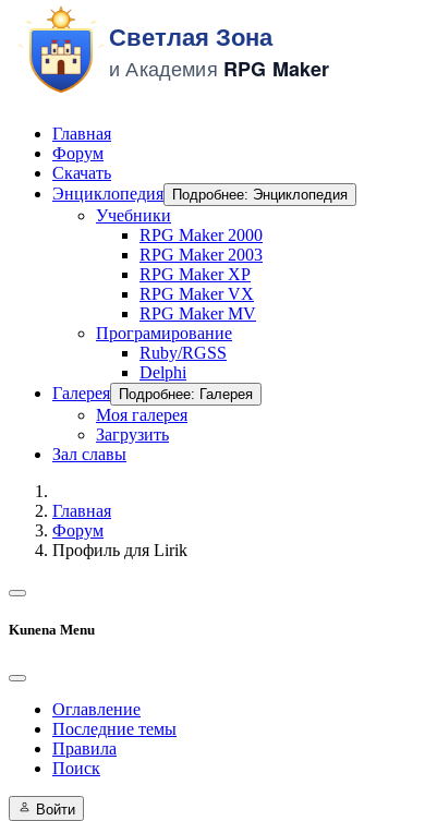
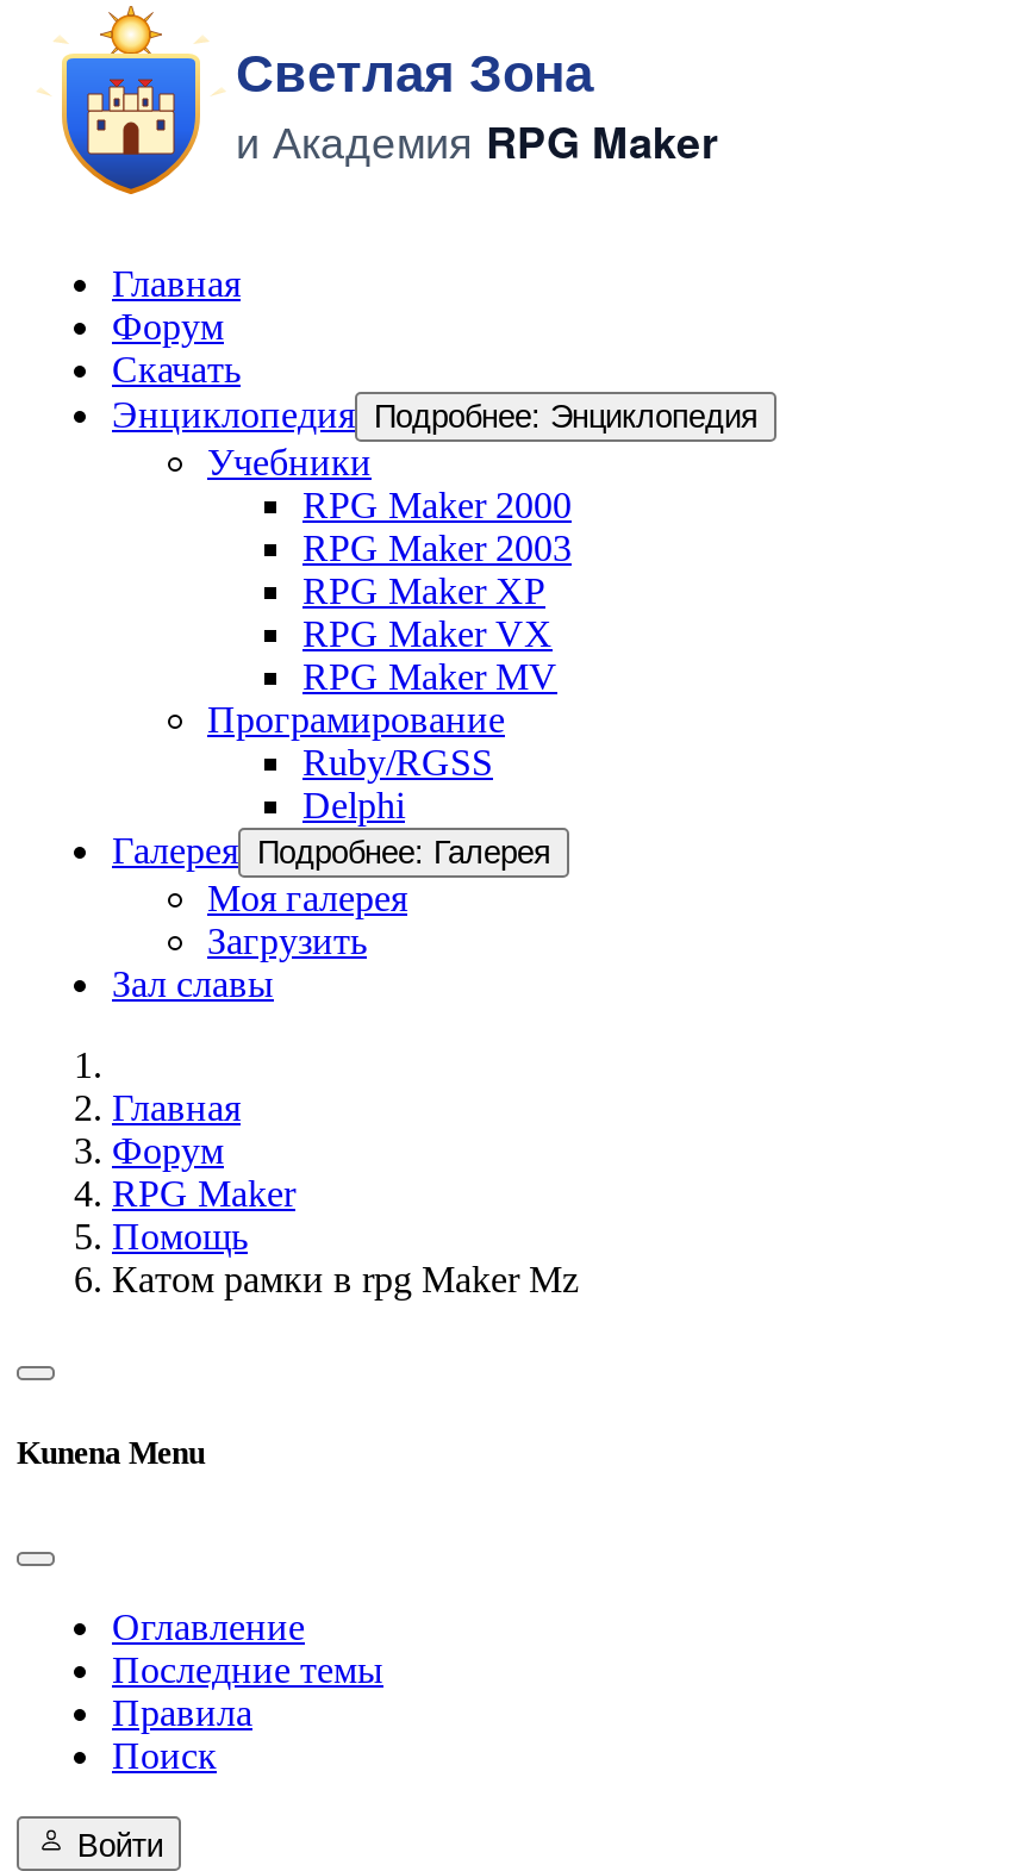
[52,541,187,559] Профиль для Lirik -> [112,1173,579,1299] RPG Maker | Помощь | Катом рамки в rpg Maker Mz

